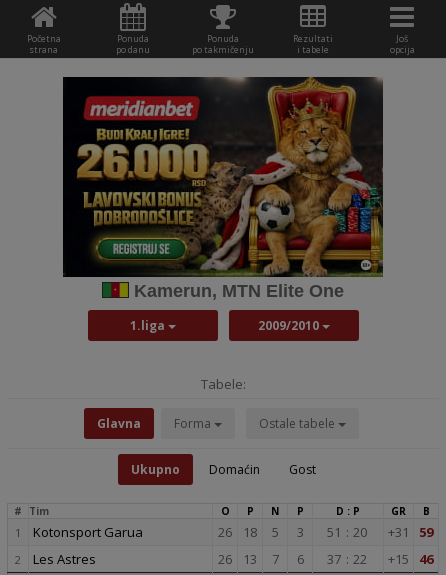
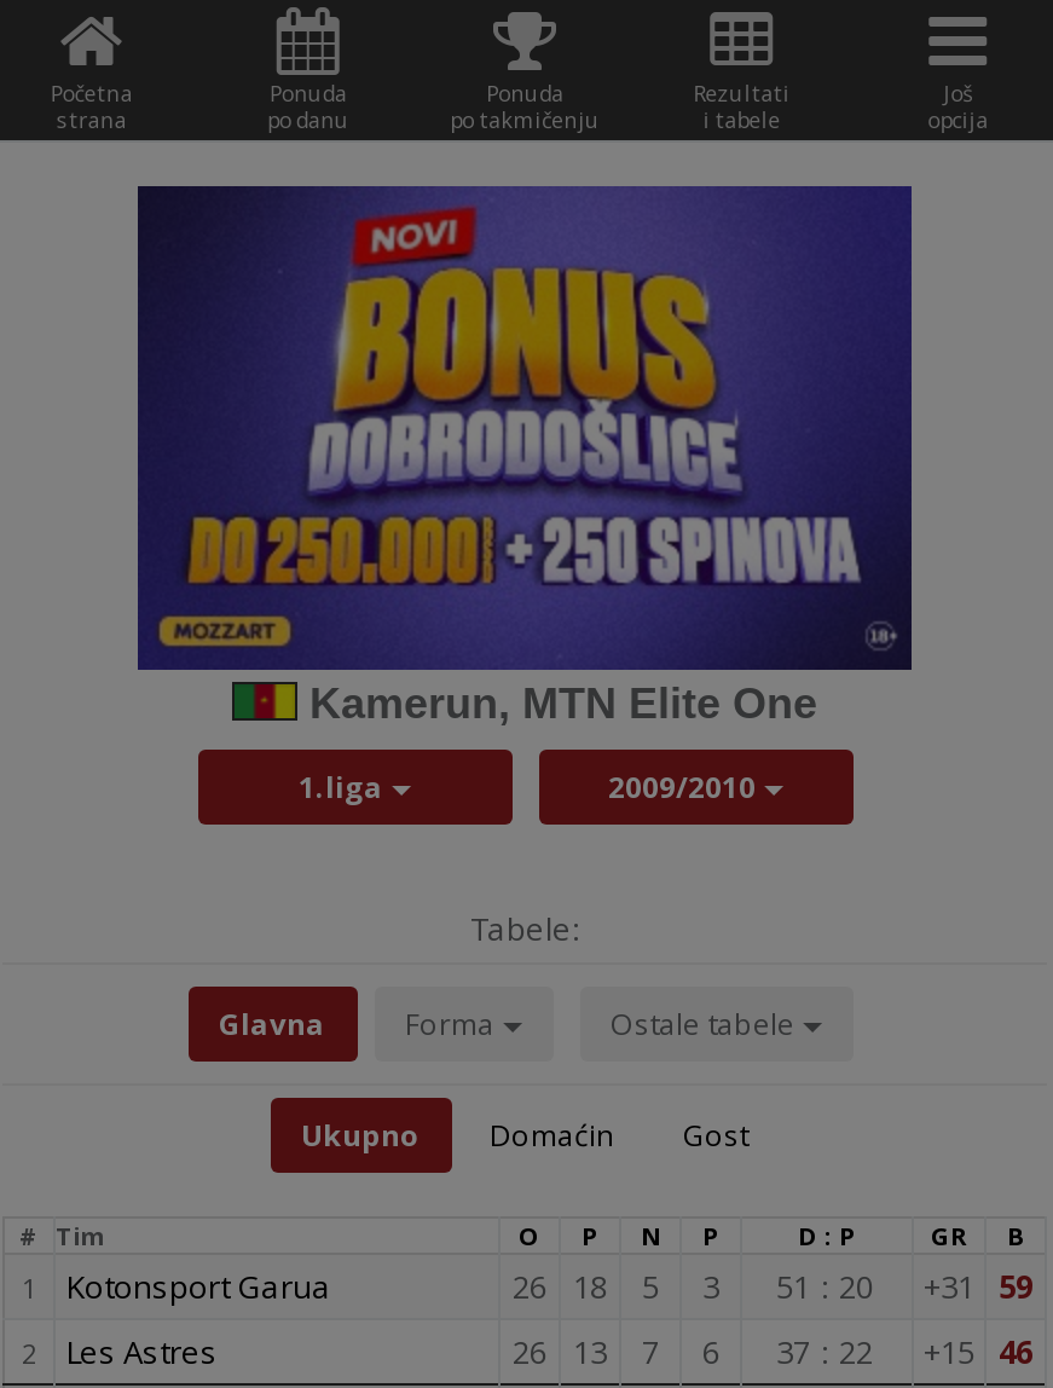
[62,76,384,278] [image] -> [135,184,914,672] [image]

